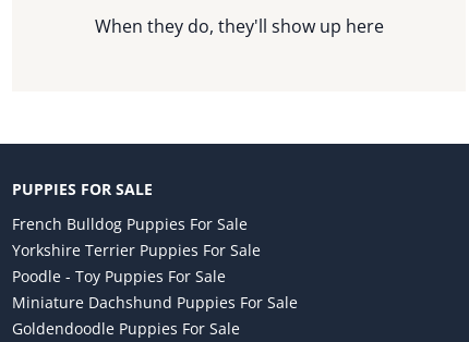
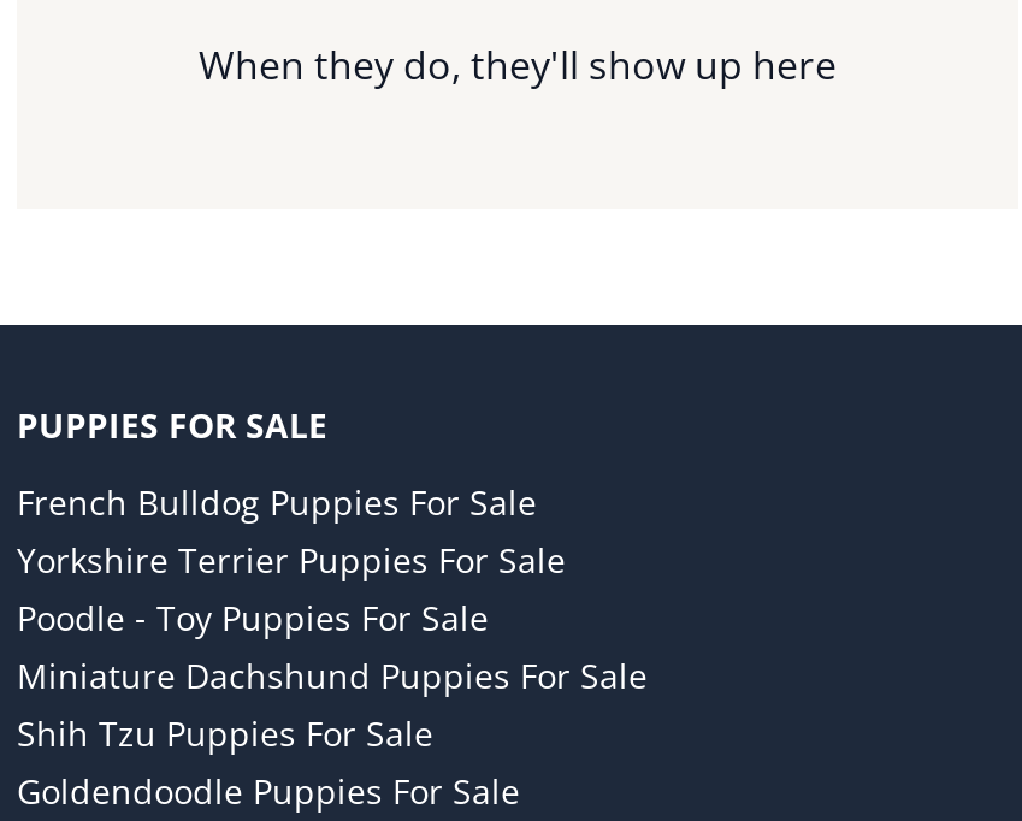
none -> [17,711,433,757] Shih Tzu Puppies For Sale

